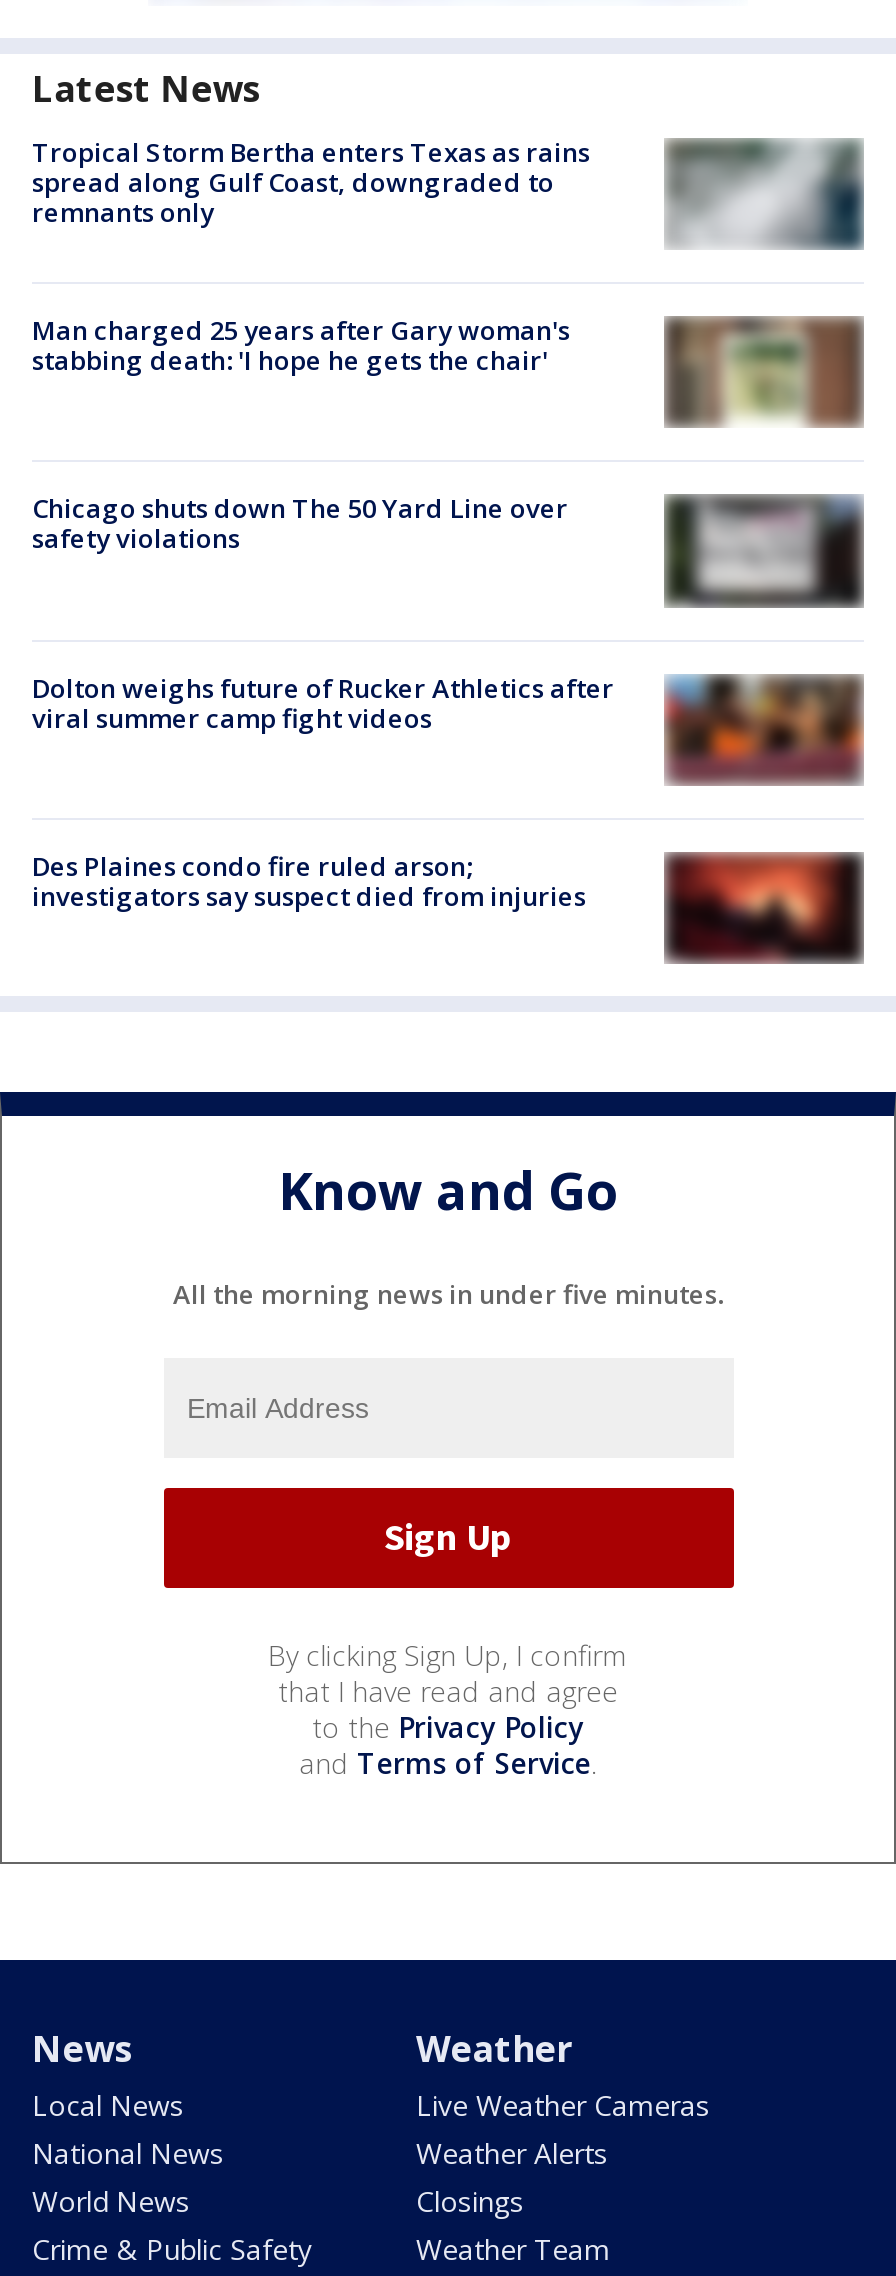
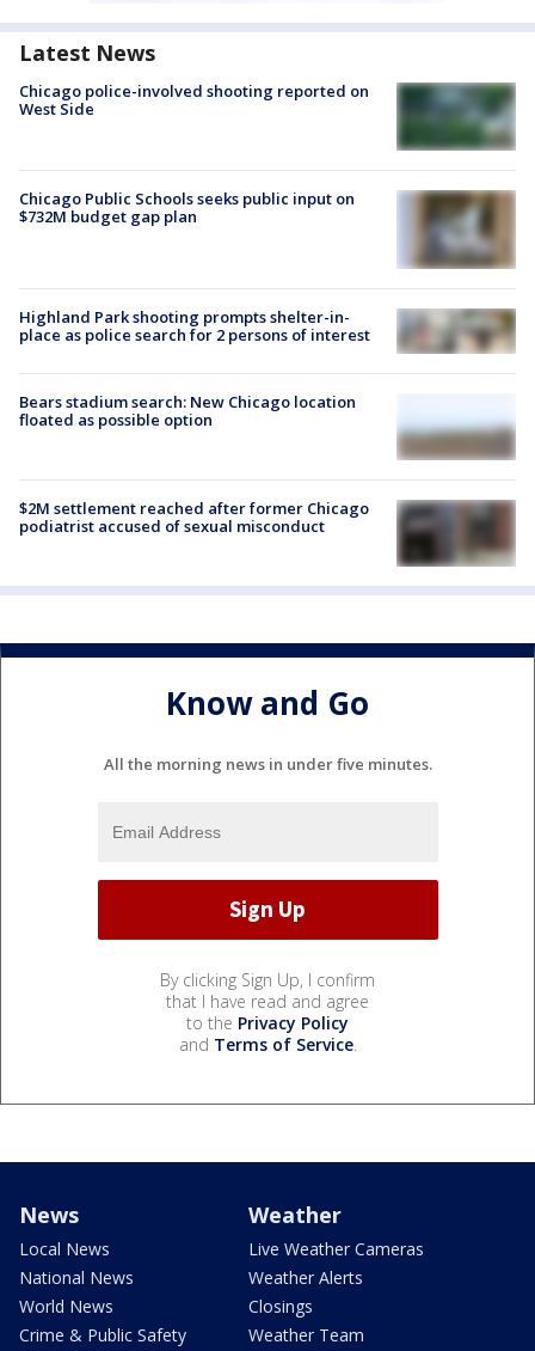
[32,134,862,249] [image] | Tropical Storm Bertha enters Texas as rains | spread along Gulf Coast, downgraded to | remnants only -> [19,81,516,151] [image] | Chicago police-involved shooting reported on | West Side
[32,312,570,378] Man charged 25 years after Gary woman's | stabbing death: 'I hope he gets the chair' -> [19,187,355,227] Chicago Public Schools seeks public input on | $732M budget gap plan
[664,315,862,449] [image] -> [398,190,516,270] [image]
[32,491,568,557] Chicago shuts down The 50 Yard Line over | safety violations -> [19,306,370,346] Highland Park shooting prompts shelter-in- | place as police search for 2 persons of interest
[662,493,864,609] [image] -> [396,297,515,354] [image]
[32,669,866,783] [image] | Dolton weighs future of Rucker Athletics after | viral summer camp fight videos -> [19,390,516,458] [image] | Bears stadium search: New Chicago location | floated as possible option
[32,848,586,914] Des Plaines condo fire ruled arson; | investigators say suspect died from injuries -> [19,497,369,537] $2M settlement reached after former Chicago | podiatrist accused of sexual misconduct
[672,853,864,963] [image] -> [399,501,515,567] [image]

